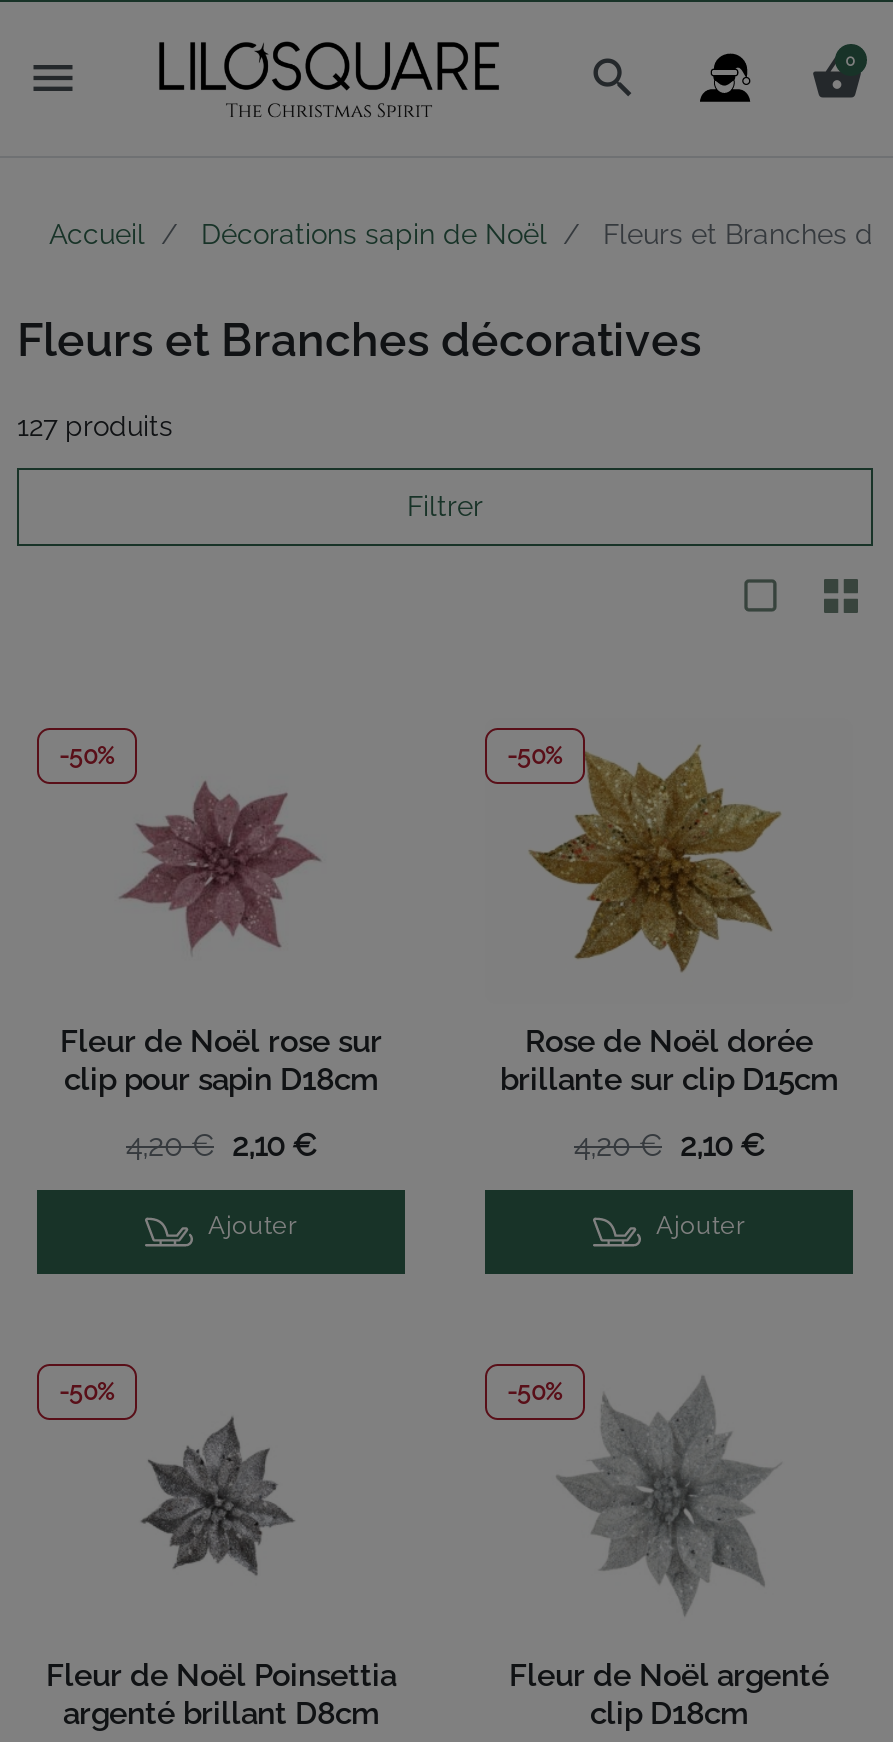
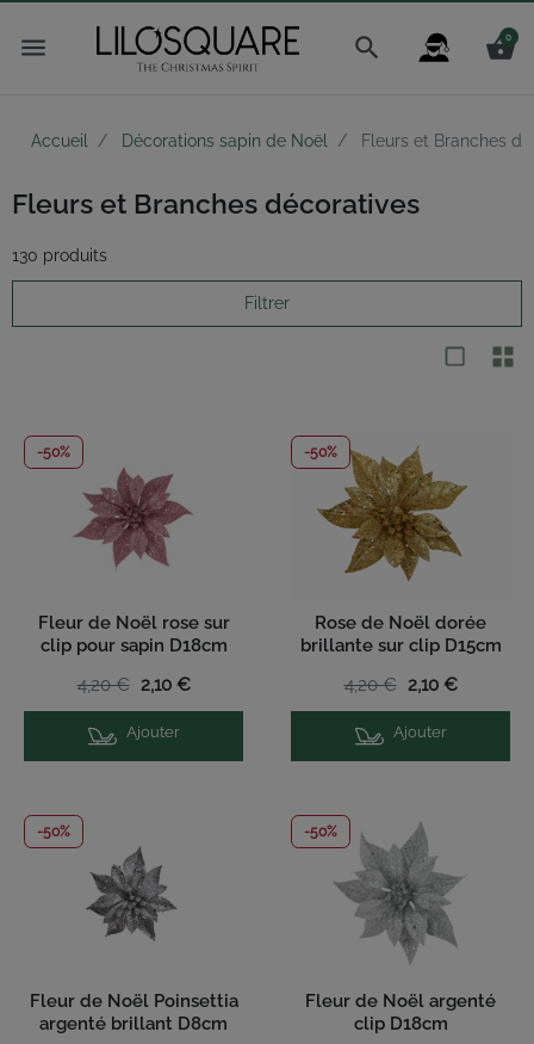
[17,410,173,442] 127 produits -> [12,246,107,265] 130 produits

